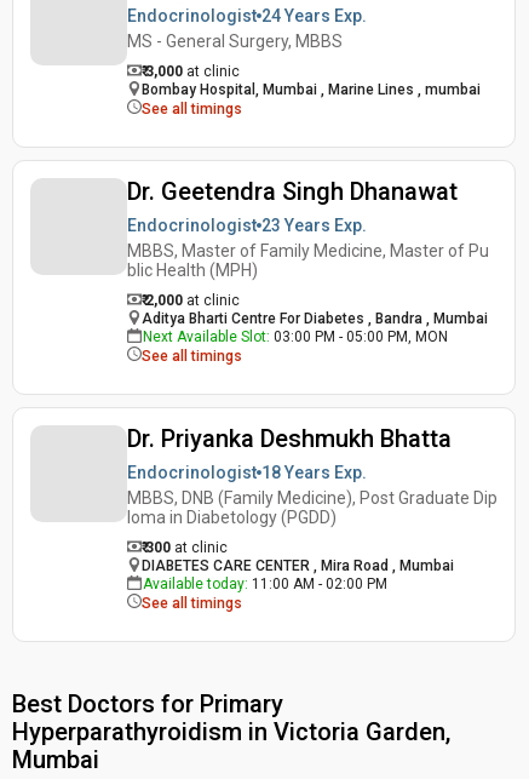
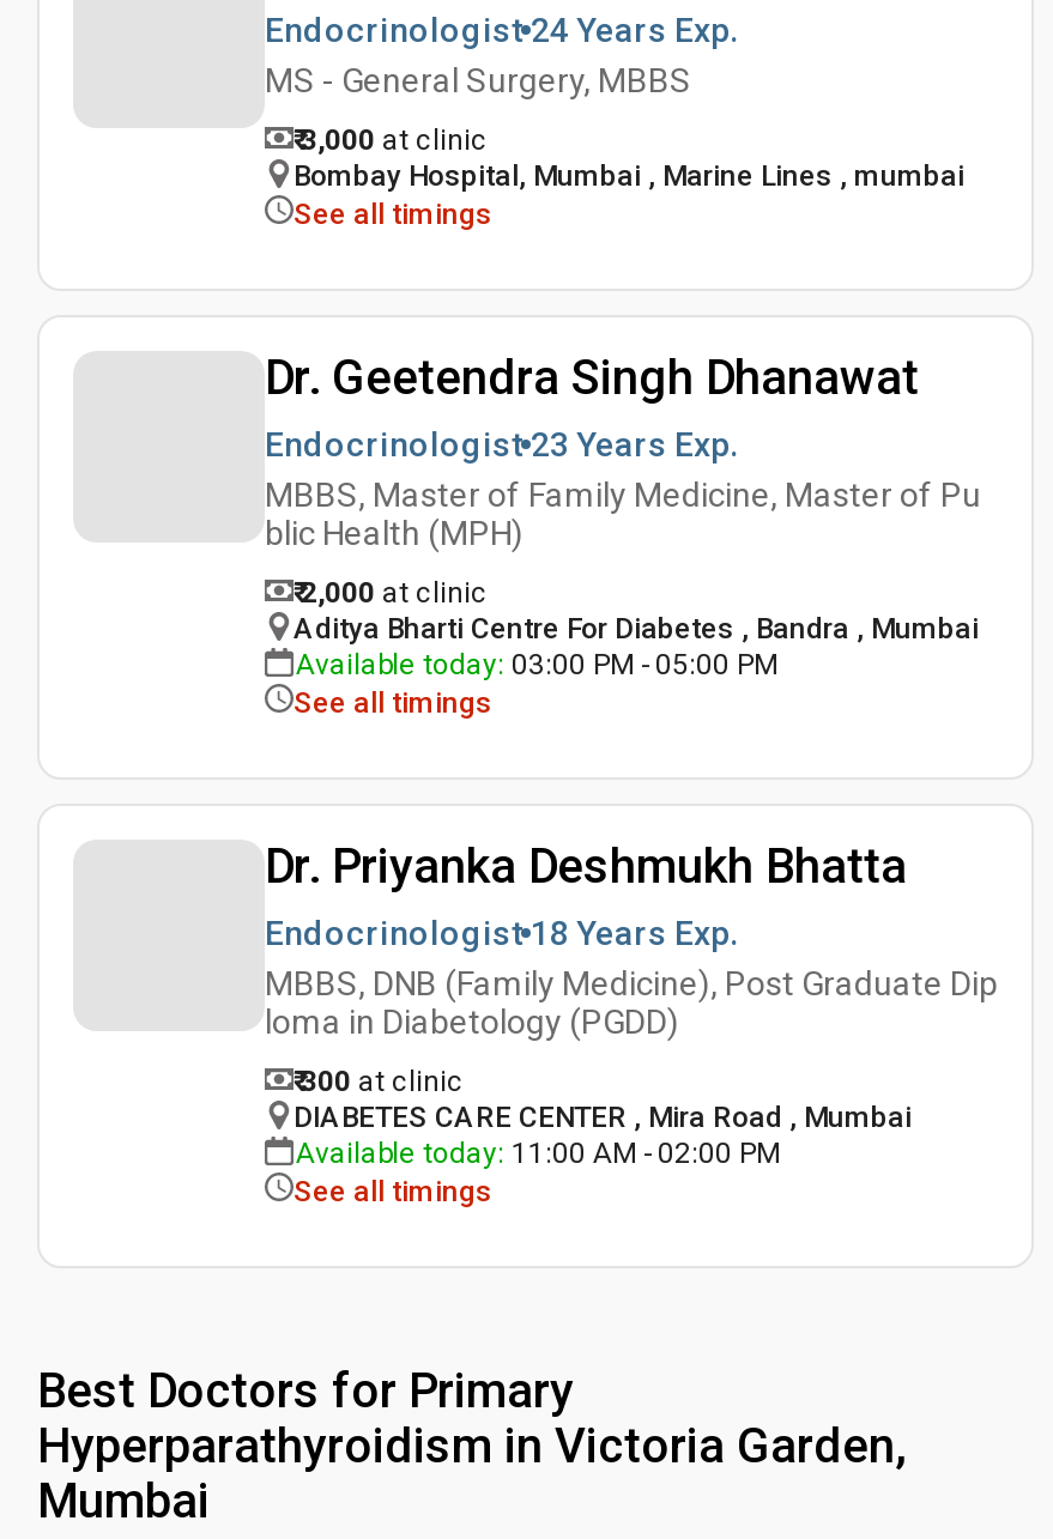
[143,328,448,345] Next Available Slot: 03:00 PM - 05:00 PM, MON -> [296,648,777,681] Available today: 03:00 PM - 05:00 PM

